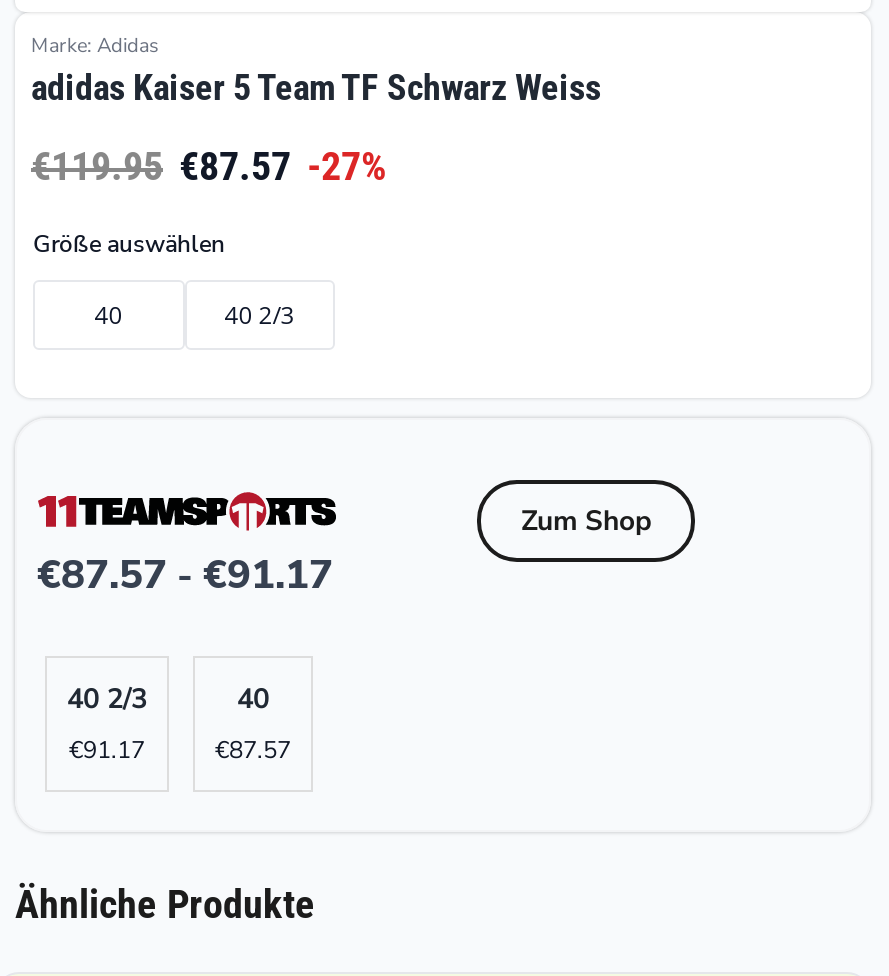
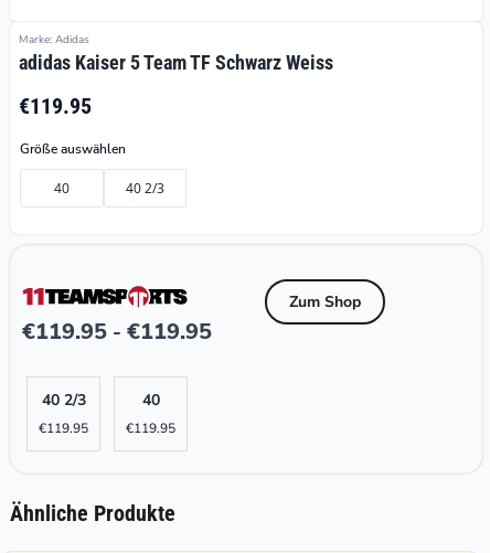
[31,142,387,190] €119.95 €87.57 -27% -> [19,93,92,119] €119.95
[37,547,333,601] €87.57 - €91.17 -> [22,316,212,346] €119.95 - €119.95
[69,733,145,765] €91.17 -> [39,419,88,437] €119.95
[215,733,291,765] €87.57 -> [126,419,175,437] €119.95

